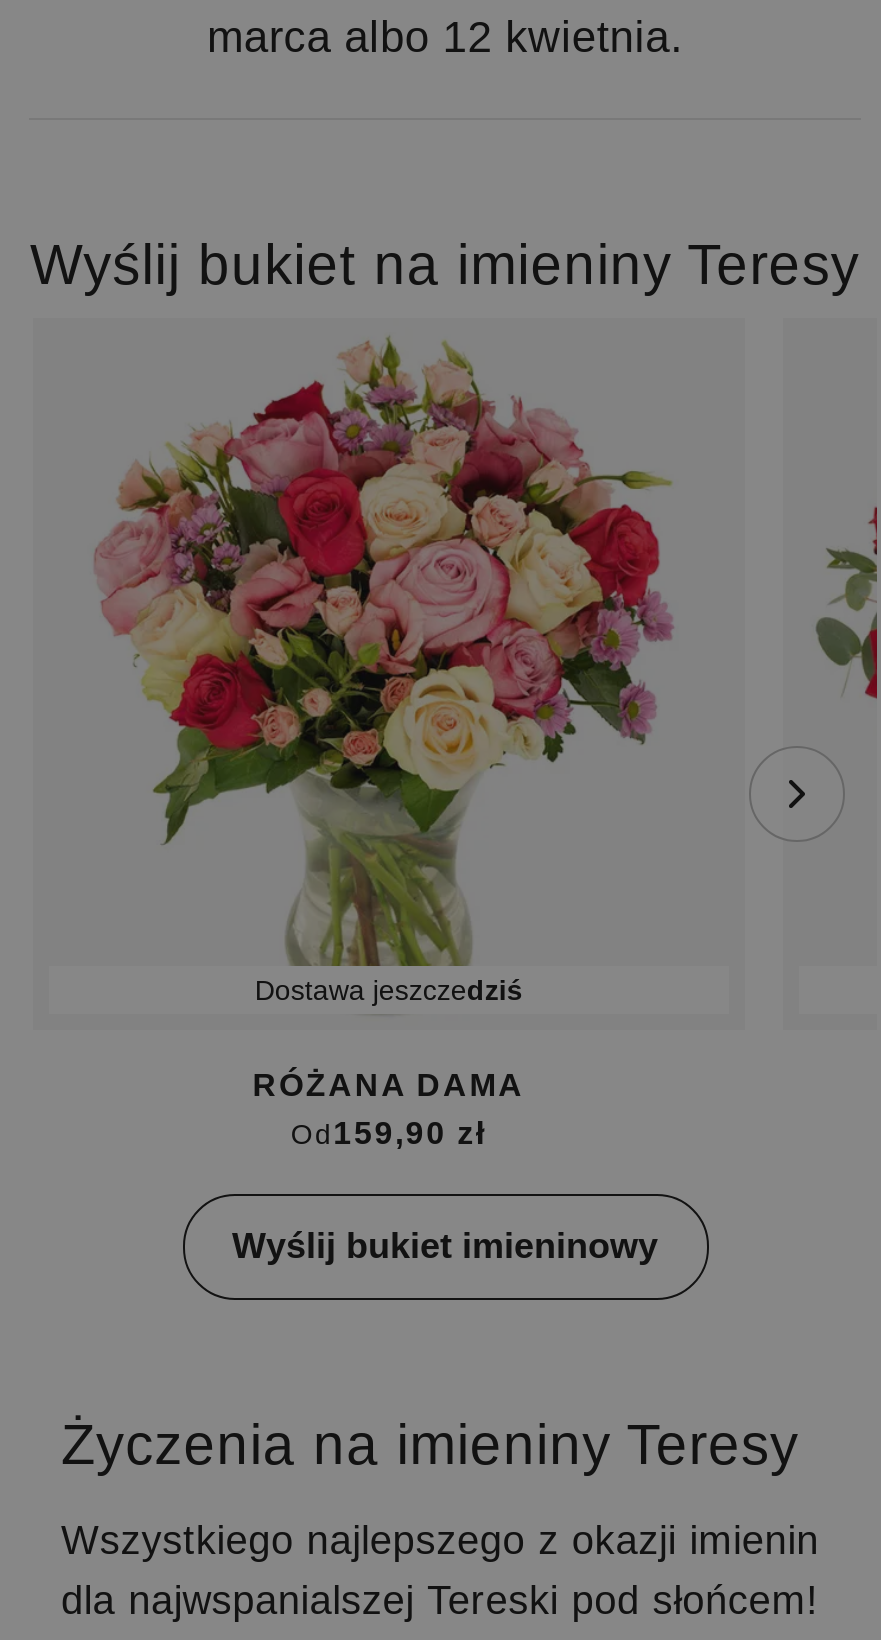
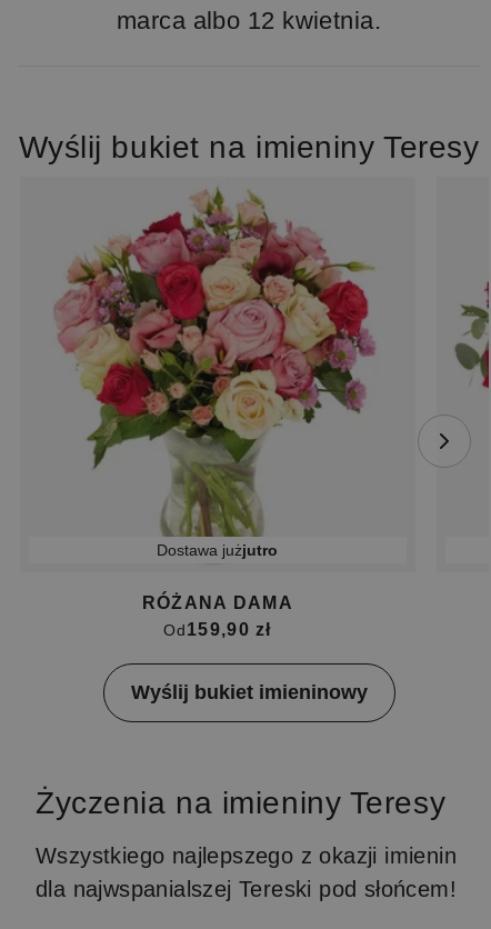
[255,974,523,1006] Dostawa jeszczedziś -> [157,541,278,559] Dostawa jużjutro

